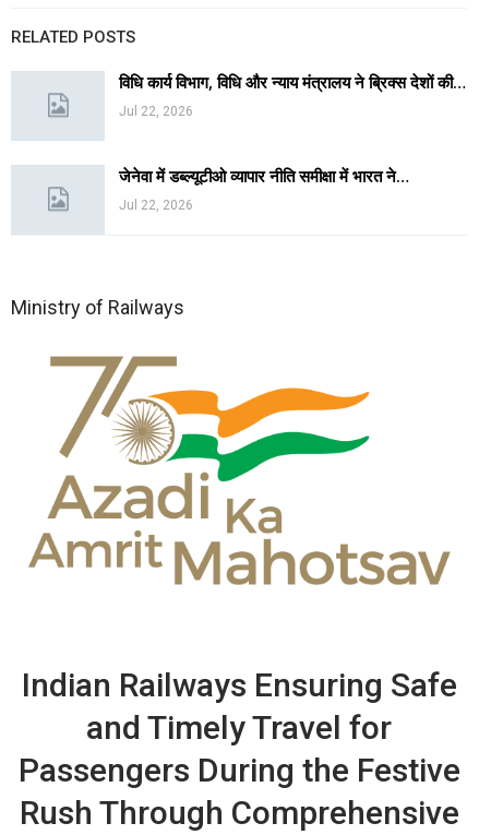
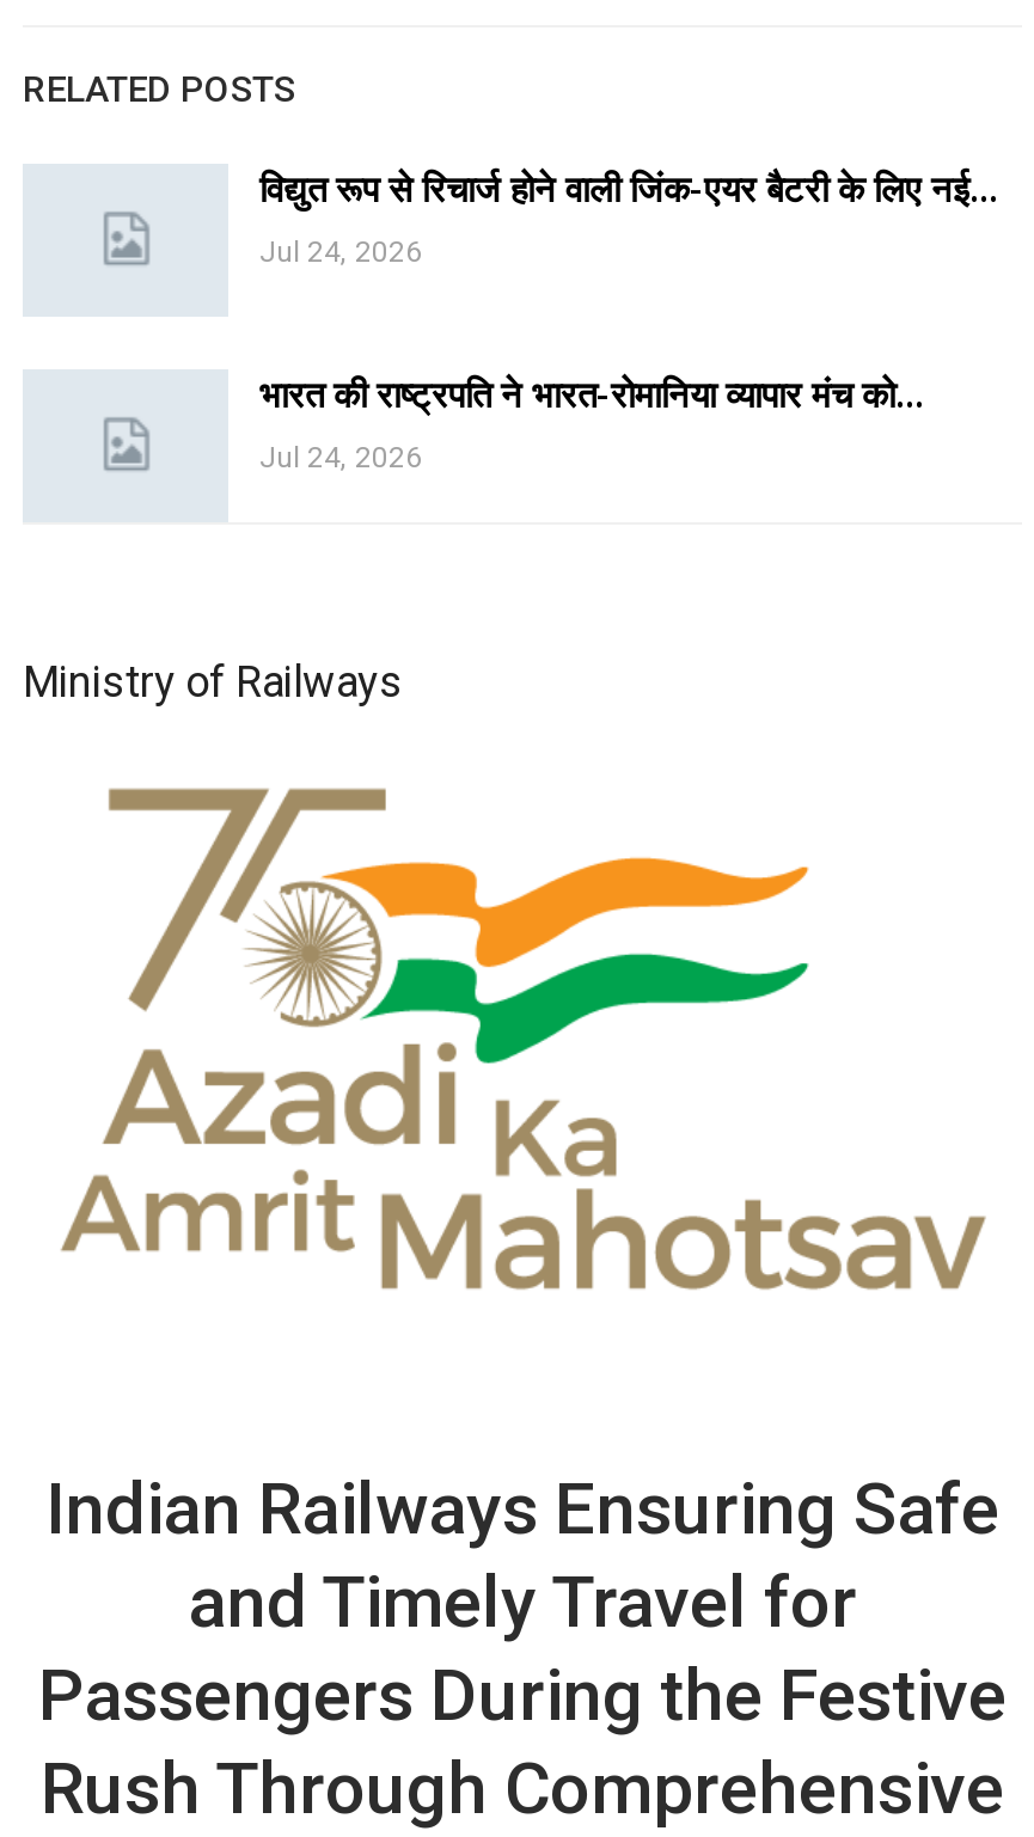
[119,71,466,93] विधि कार्य विभाग, विधि और न्याय मंत्रालय ने ब्रिक्स देशों की… -> [259,164,998,212] विद्युत रूप से रिचार्ज होने वाली जिंक-एयर बैटरी के लिए नई…
[119,104,193,119] Jul 22, 2026 -> [259,236,422,270] Jul 24, 2026
[119,165,409,187] जेनेवा में डब्ल्यूटीओ व्यापार नीति समीक्षा में भारत ने… -> [259,369,924,417] भारत की राष्ट्रपति ने भारत-रोमानिया व्‍यापार मंच को…
[119,198,193,213] Jul 22, 2026 -> [259,441,422,474] Jul 24, 2026

